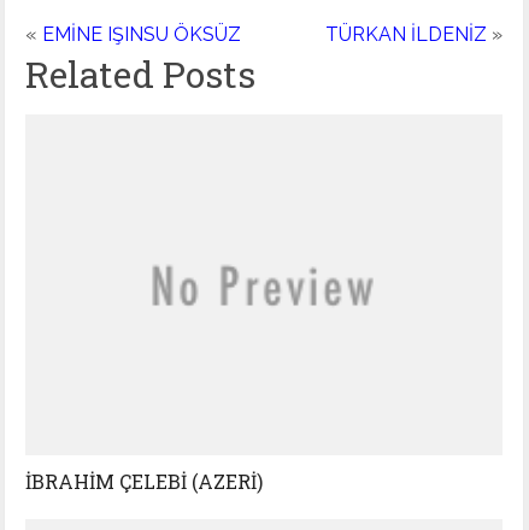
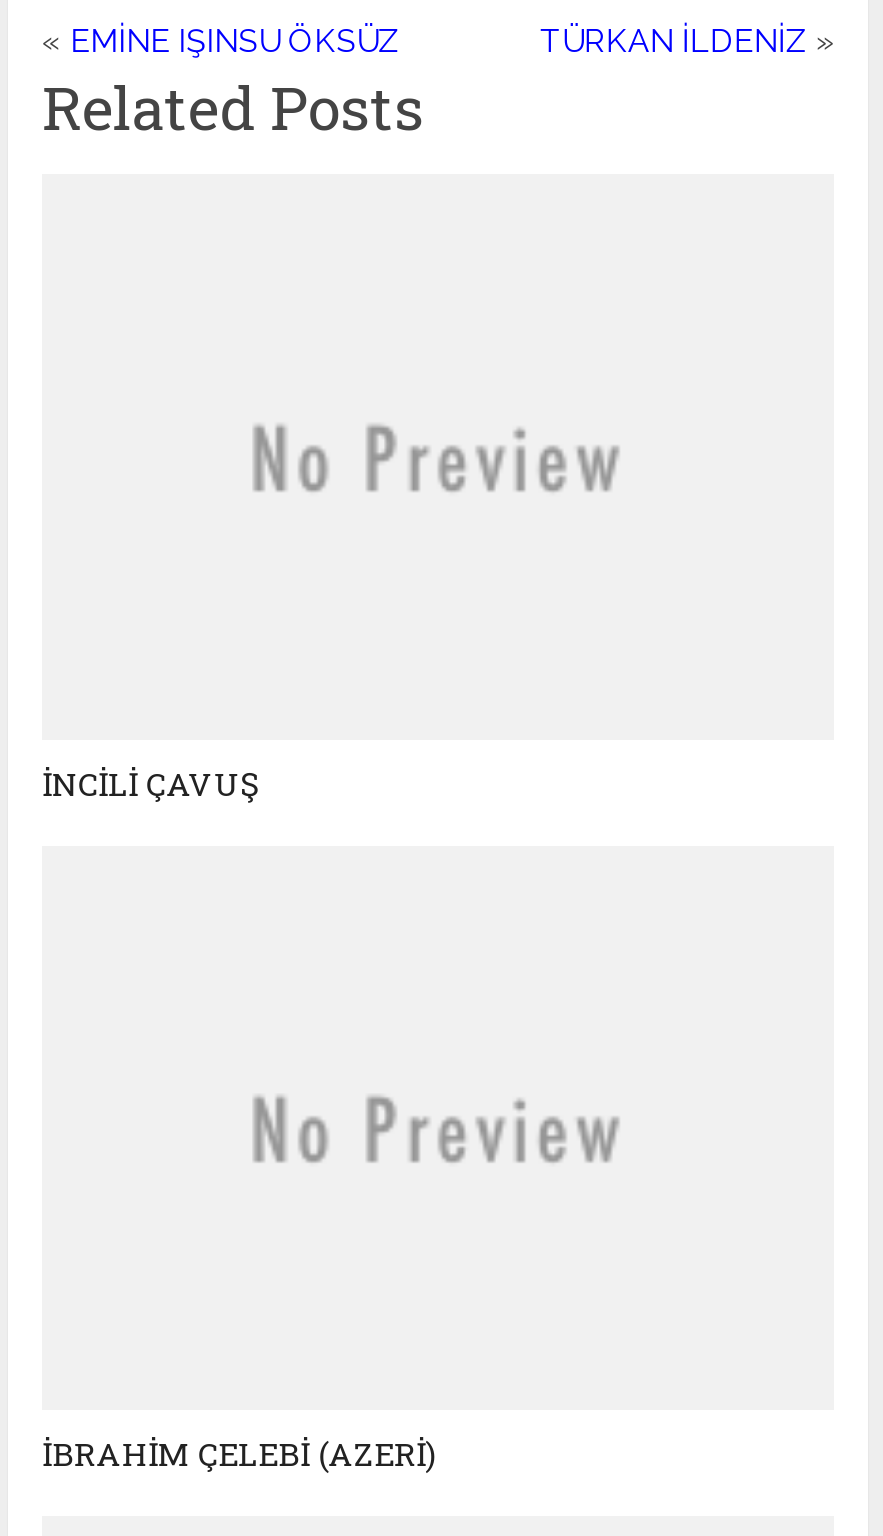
none -> [42,762,258,804] İNCİLİ ÇAVUŞ

